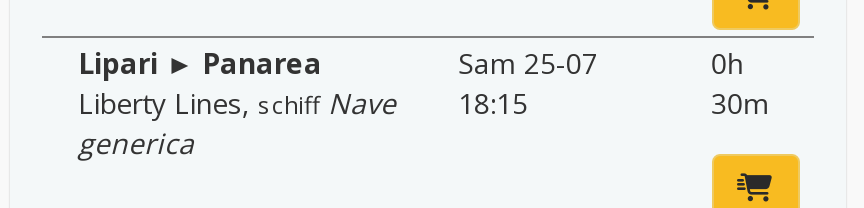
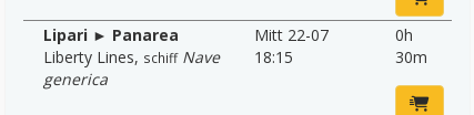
[458,44,598,82] Sam 25-07 -> [254,24,329,45] Mitt 22-07

